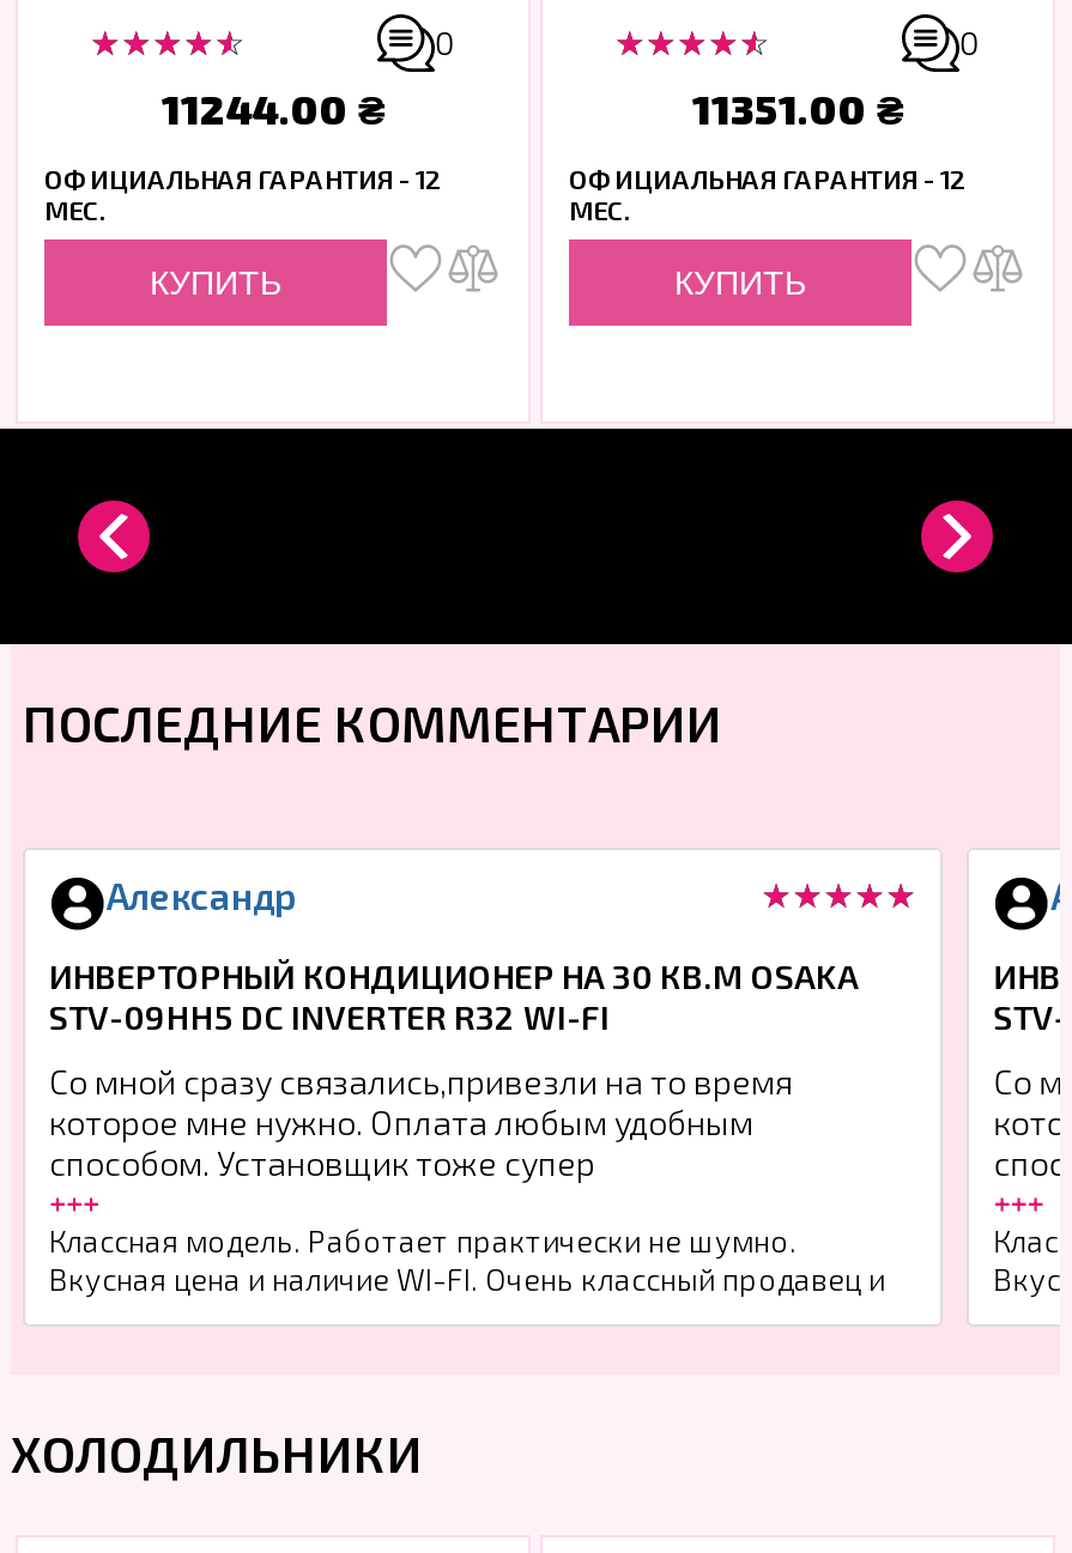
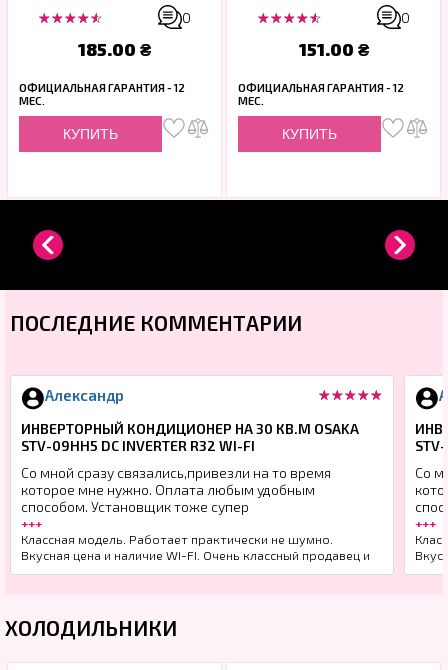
[162,83,384,131] 11244.00 ₴ -> [78,39,151,59] 185.00 ₴
[692,83,903,131] 11351.00 ₴ -> [298,39,368,59] 151.00 ₴

